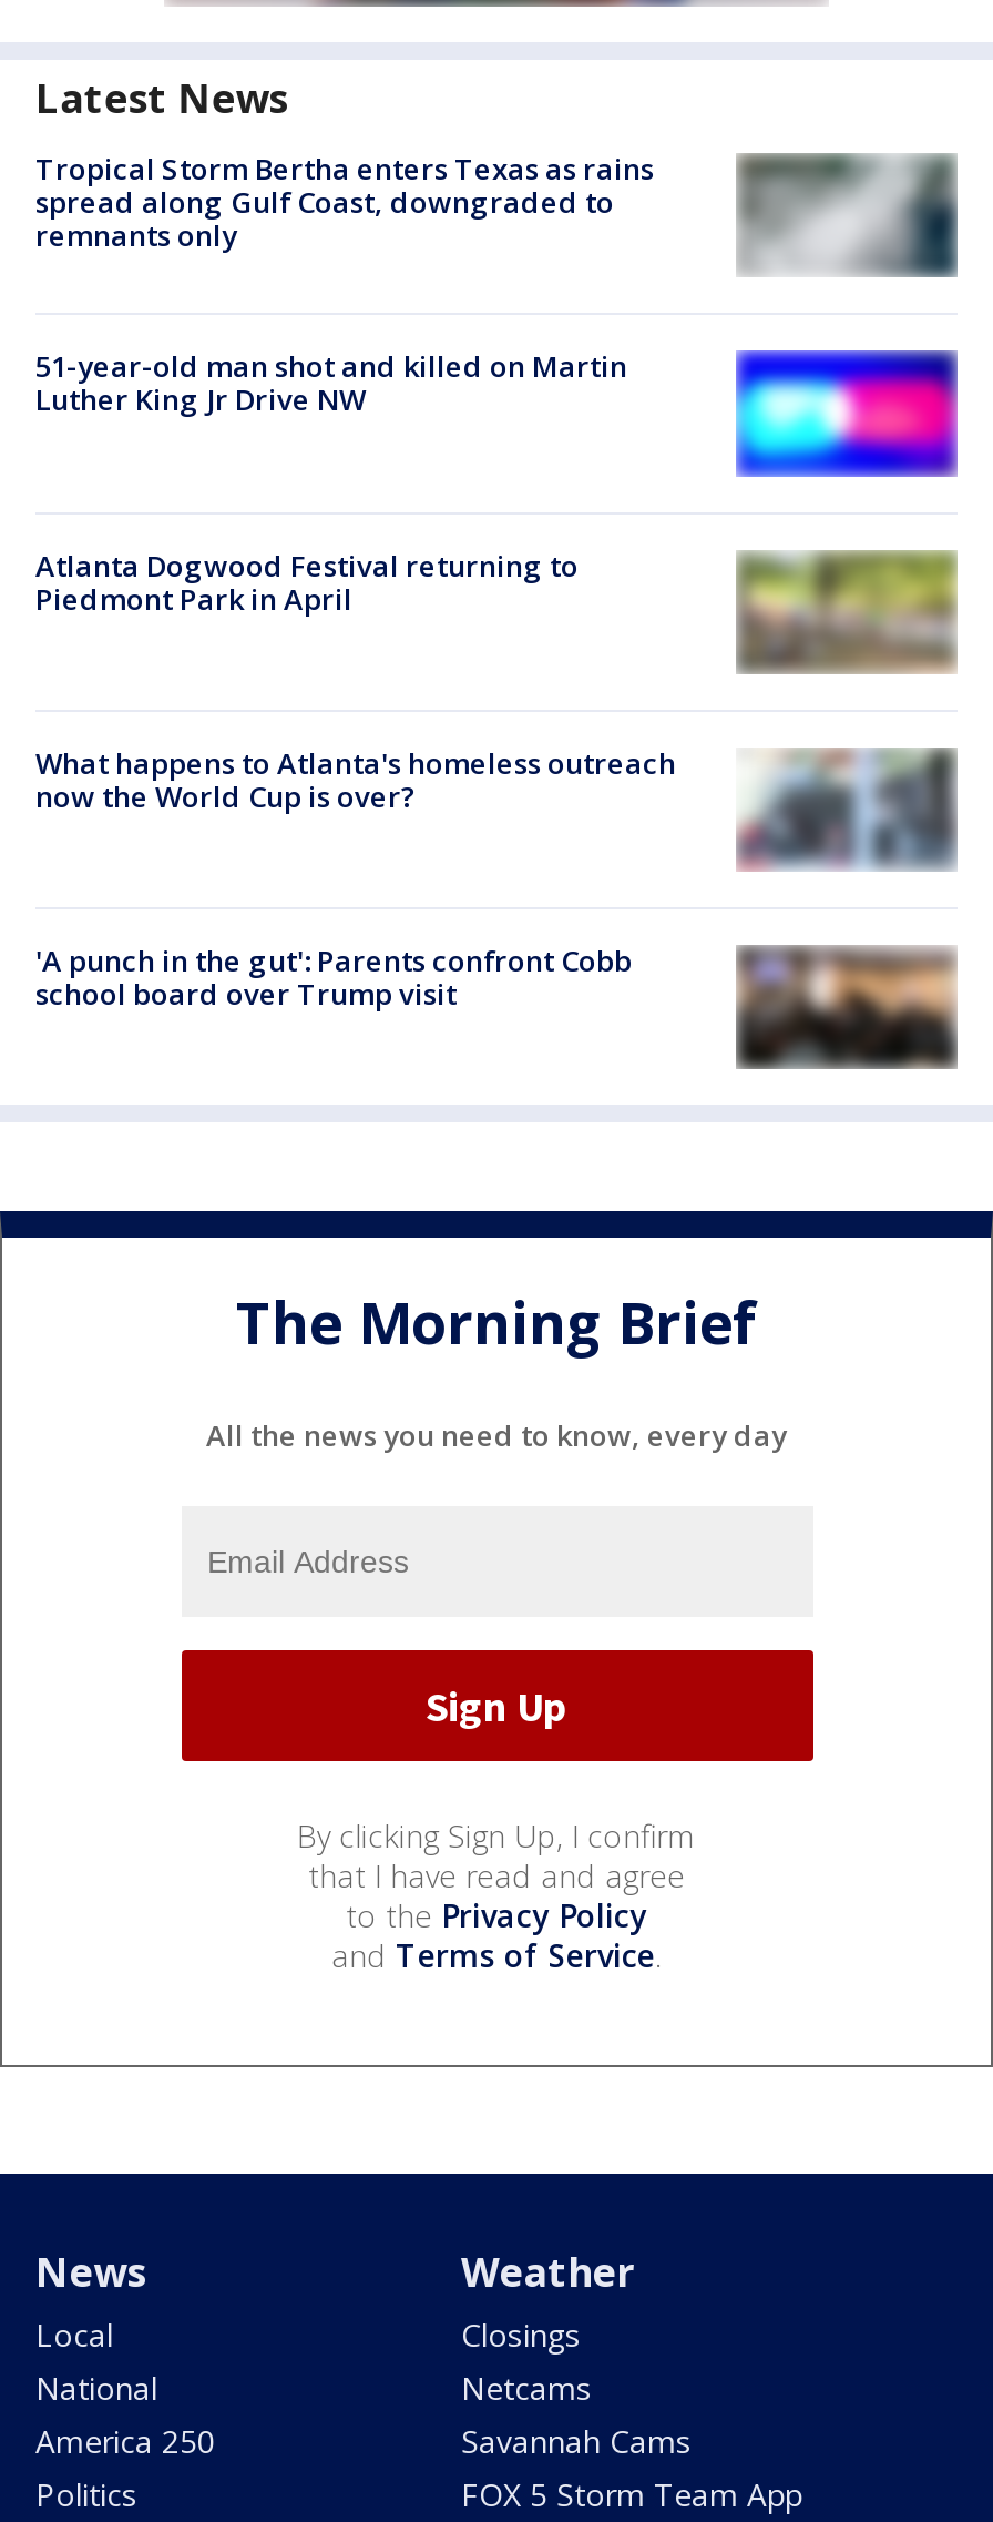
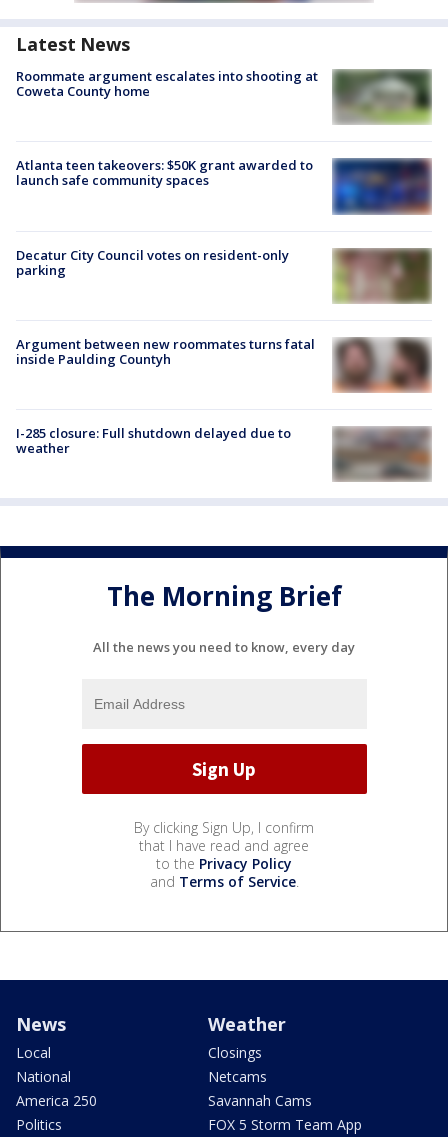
[35,149,654,255] Tropical Storm Bertha enters Texas as rains | spread along Gulf Coast, downgraded to | remnants only -> [16,67,318,100] Roommate argument escalates into shooting at | Coweta County home
[745,155,958,277] [image] -> [335,69,432,125] [image]
[35,346,627,420] 51-year-old man shot and killed on Martin | Luther King Jr Drive NW -> [16,156,313,189] Atlanta teen takeovers: $50K grant awarded to | launch safe community spaces
[736,350,958,477] [image] -> [332,158,432,215] [image]
[35,545,579,618] Atlanta Dogwood Festival returning to | Piedmont Park in April -> [16,245,289,278] Decatur City Council votes on resident-only | parking
[738,550,958,672] [image] -> [332,248,431,304] [image]
[35,743,958,872] [image] | What happens to Atlanta's homeless outreach | now the World Cup is over? -> [16,335,432,393] [image] | Argument between new roommates turns fatal | inside Paulding Countyh
[35,940,632,1014] 'A punch in the gut': Parents confront Cobb | school board over Trump visit -> [16,424,291,457] I-285 closure: Full shutdown delayed due to | weather
[738,947,955,1067] [image] -> [334,428,431,482] [image]

